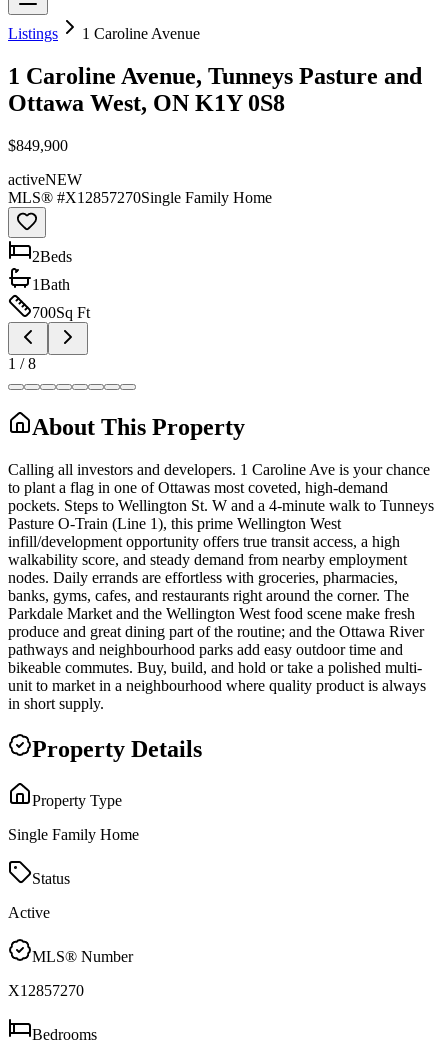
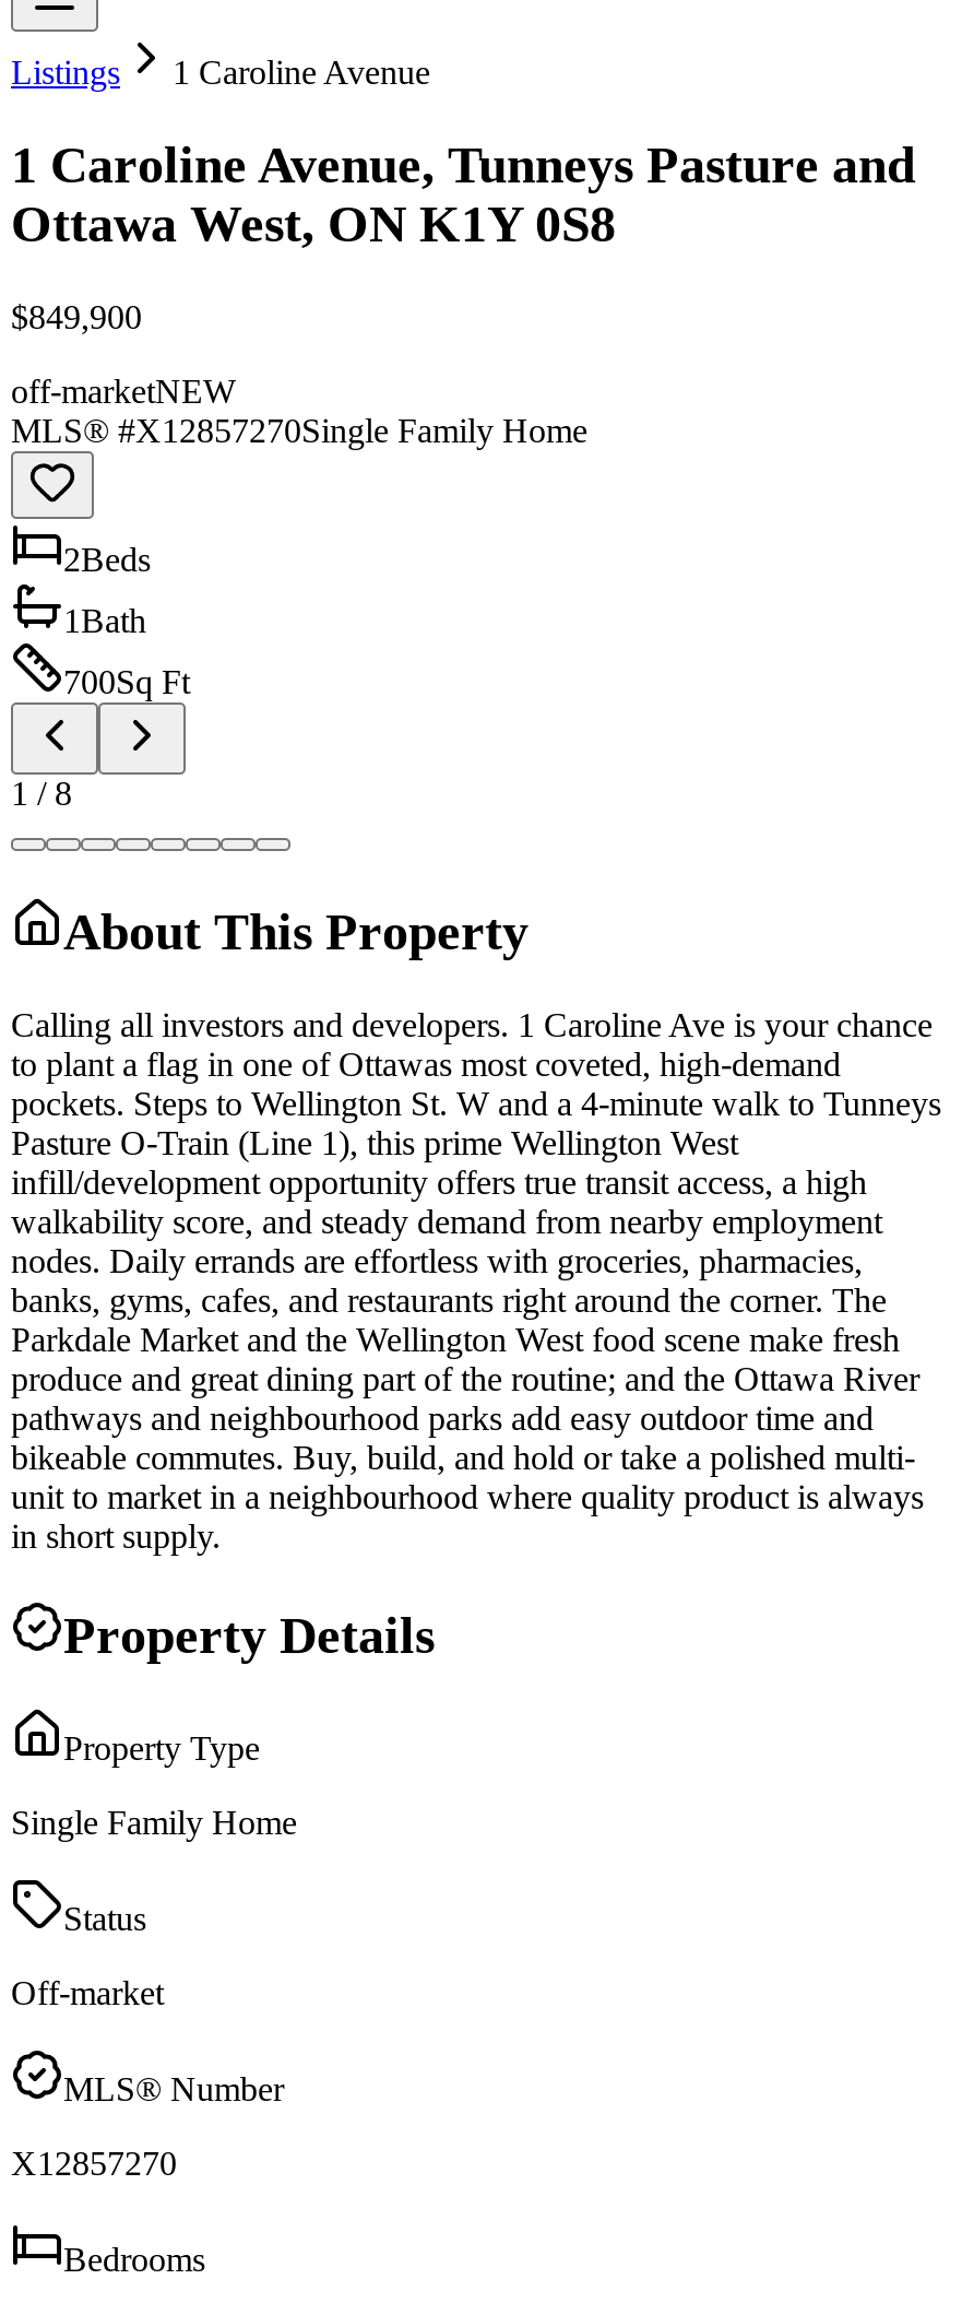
[8,171,82,188] activeNEW -> [11,372,236,409] off-marketNEW
[8,904,50,921] Active -> [11,1975,164,2012] Off-market

